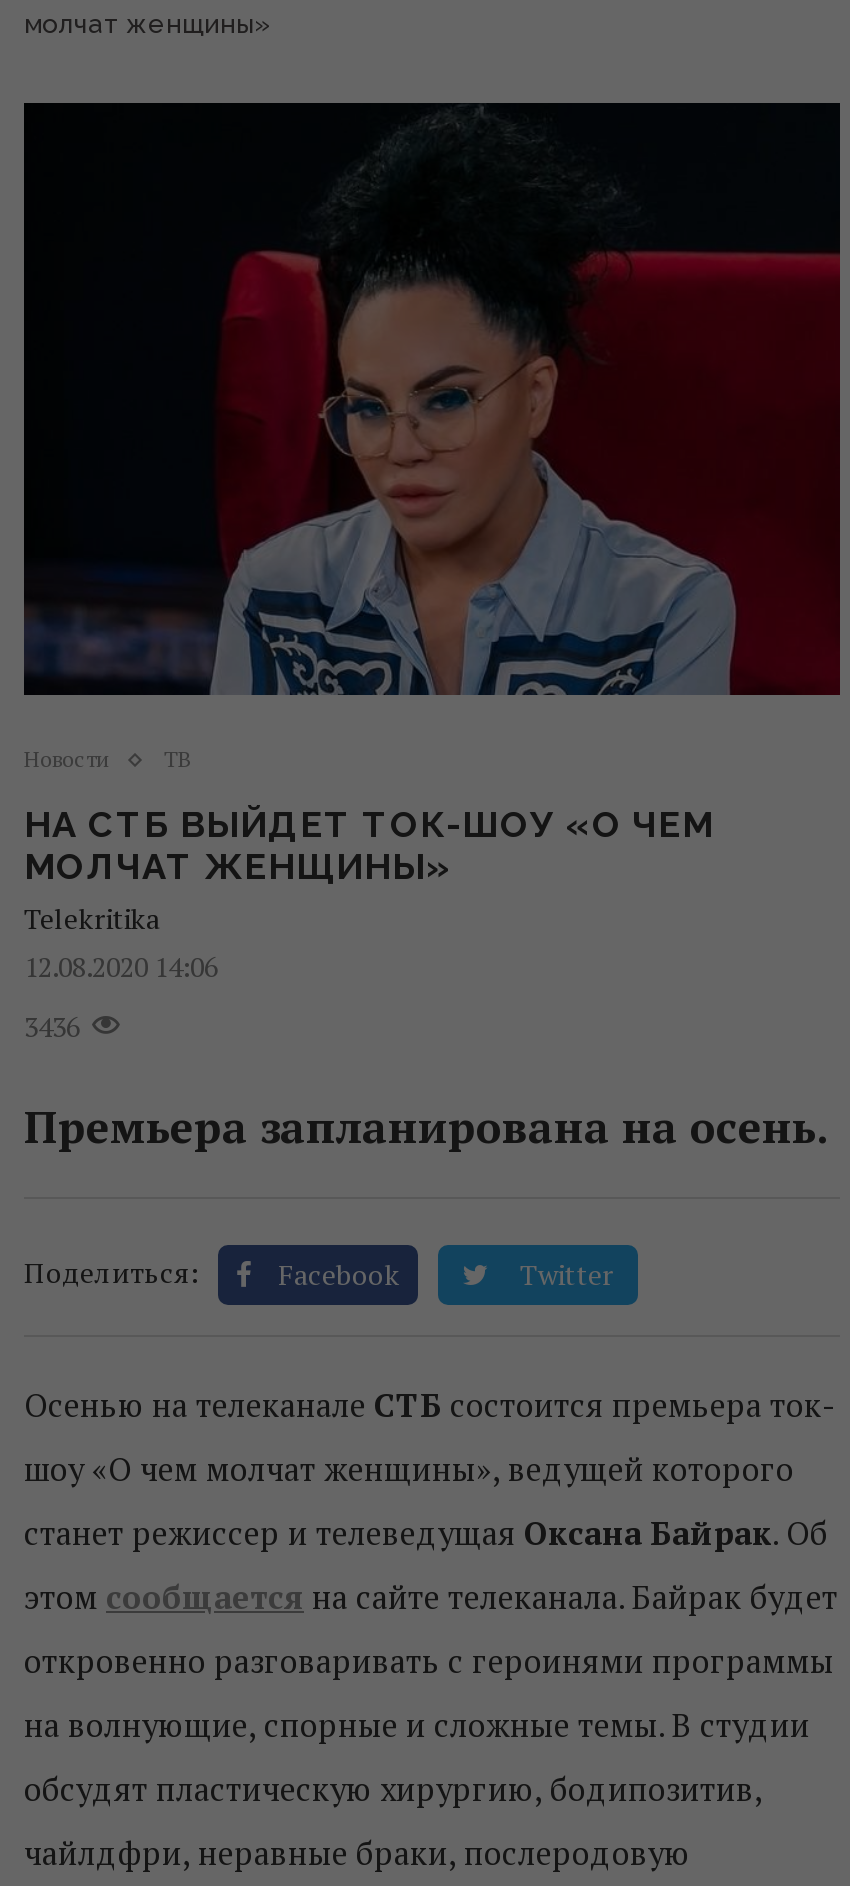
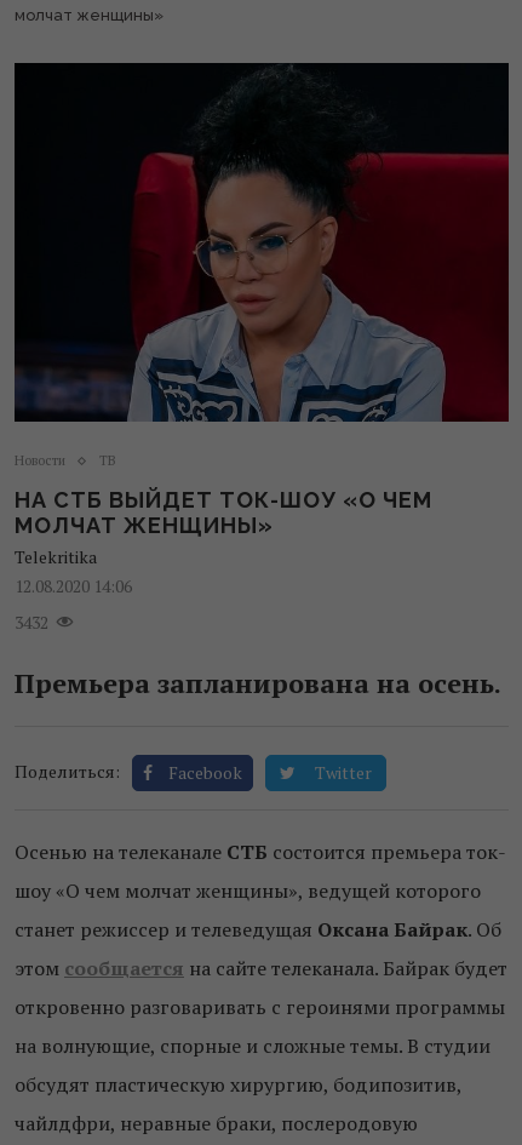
[24,1007,80,1045] 3436 -> [15,611,48,634] 3432

